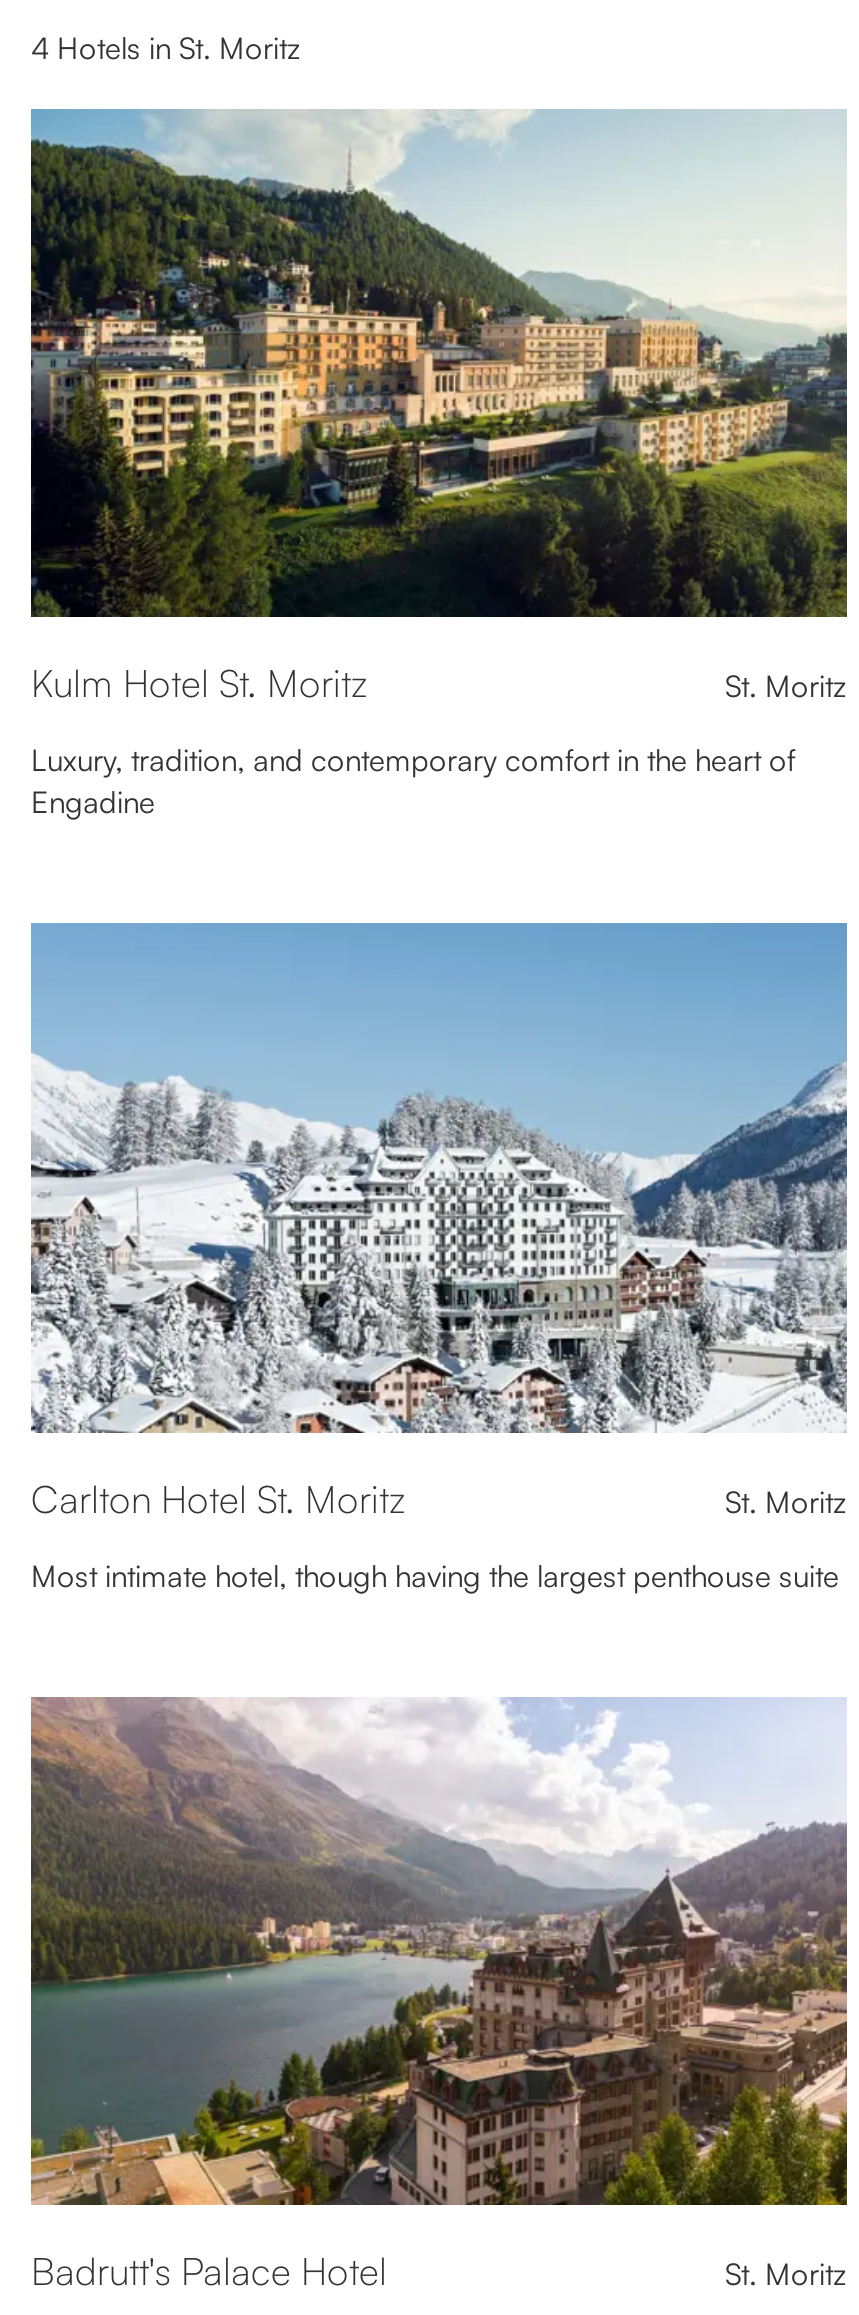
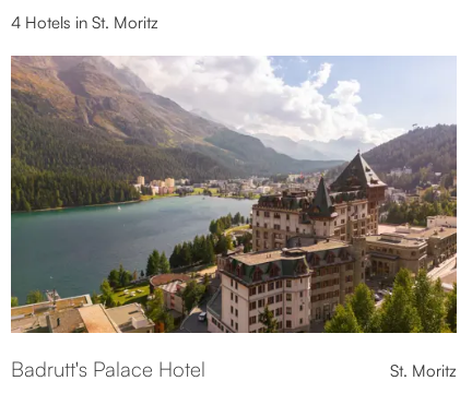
[29,109,849,822] [image] | Kulm Hotel St. Moritz | St. Moritz | Luxury, tradition, and contemporary comfort in the heart of | Engadine -> none
[29,921,849,1595] [image] | Carlton Hotel St. Moritz | St. Moritz | Most intimate hotel, though having the largest penthouse suite -> none

